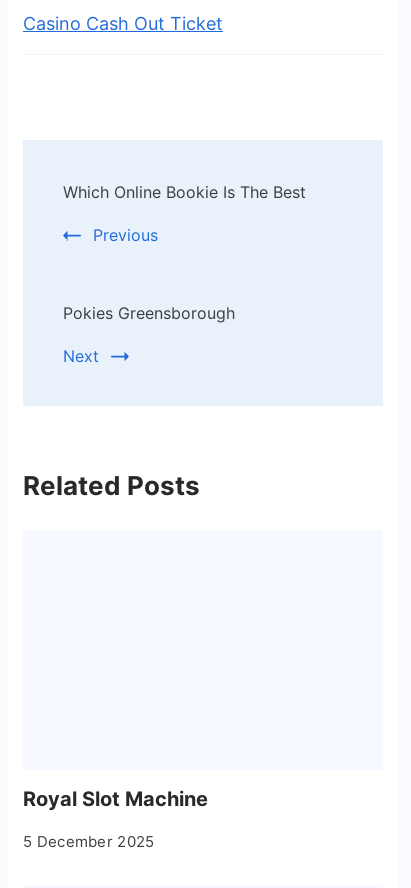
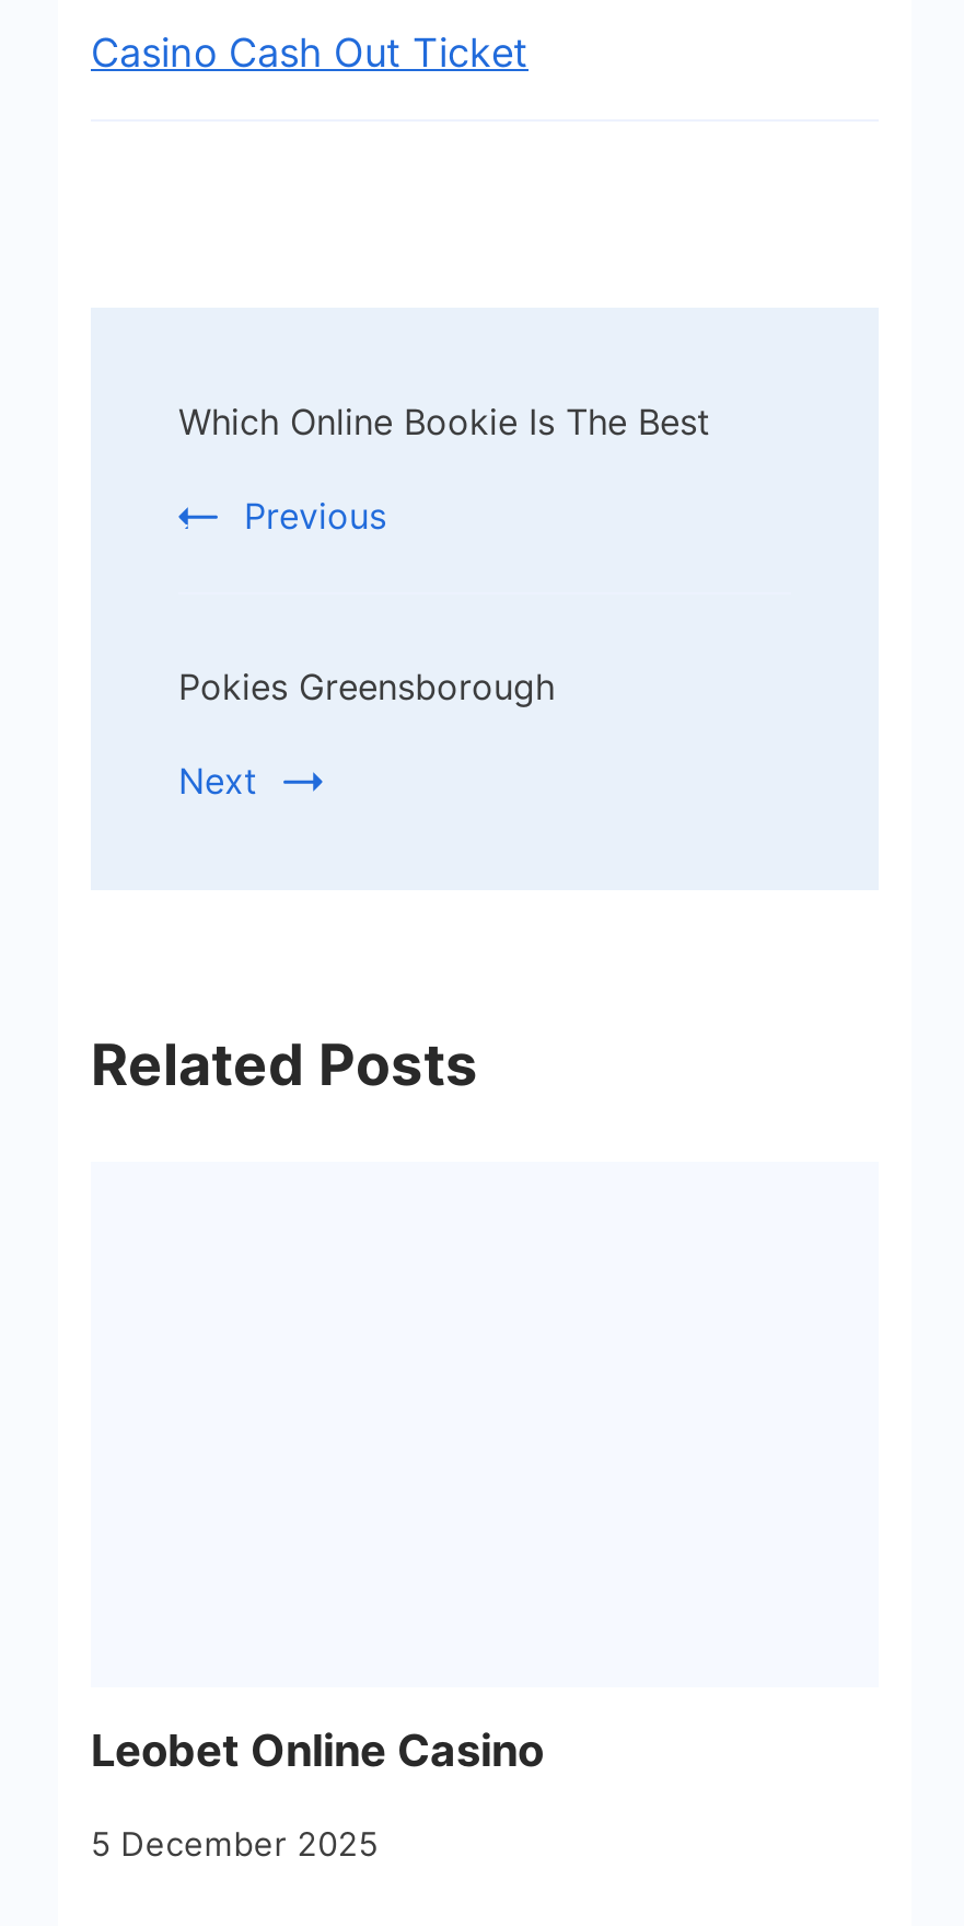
[23,787,208,811] Royal Slot Machine -> [91,1725,544,1778] Leobet Online Casino

